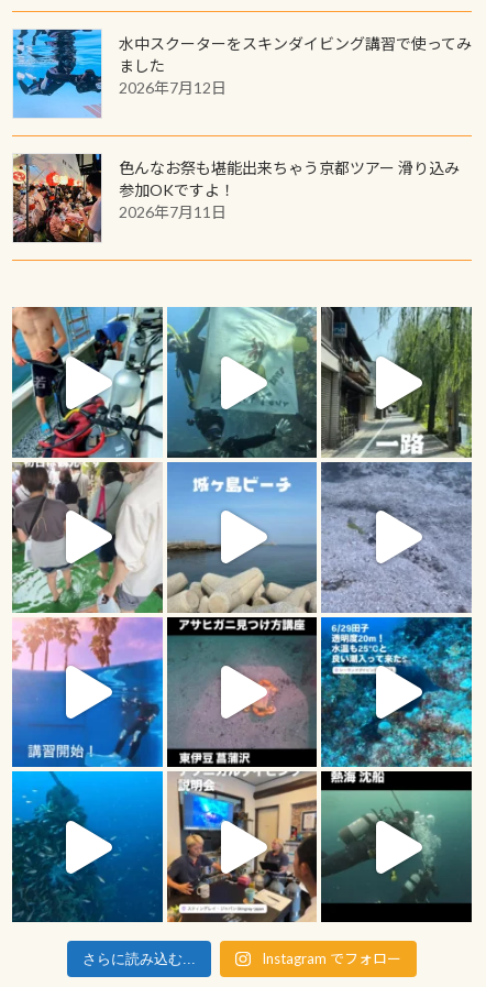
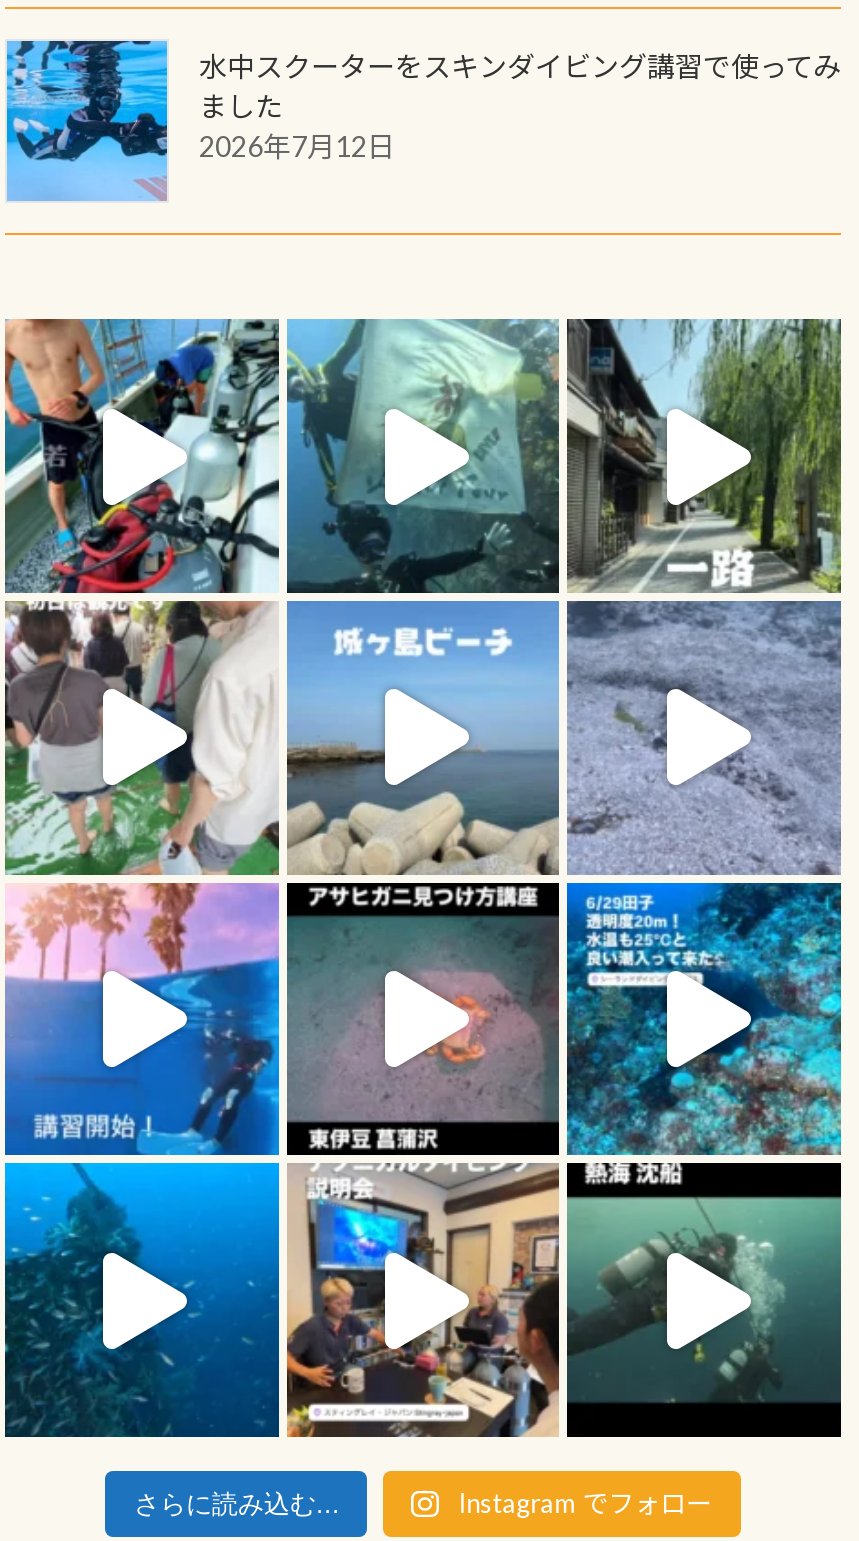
[12,153,460,243] [image] | 色んなお祭も堪能出来ちゃう京都ツアー 滑り込み | 参加OKですよ！ | 2026年7月11日 -> none

